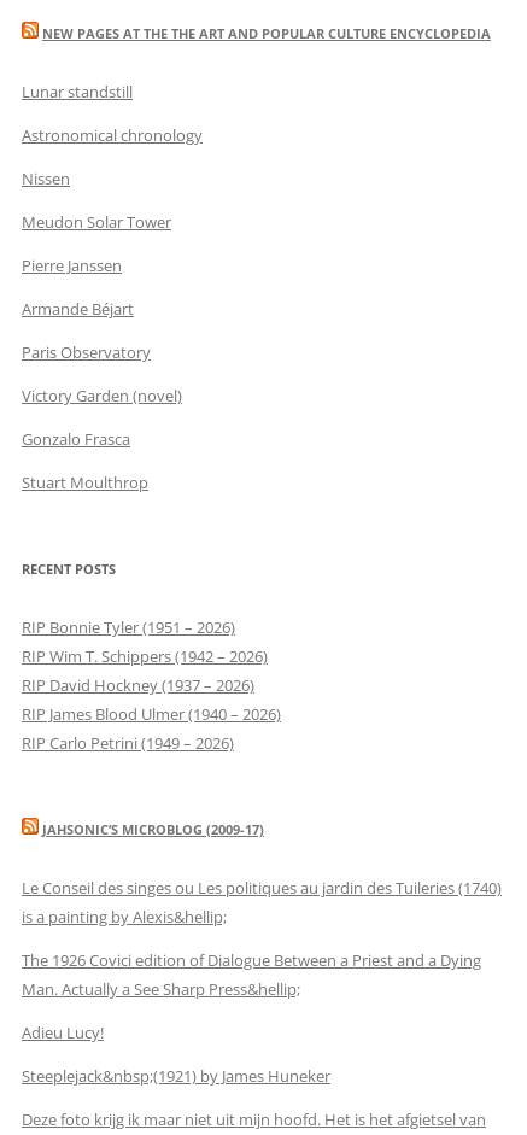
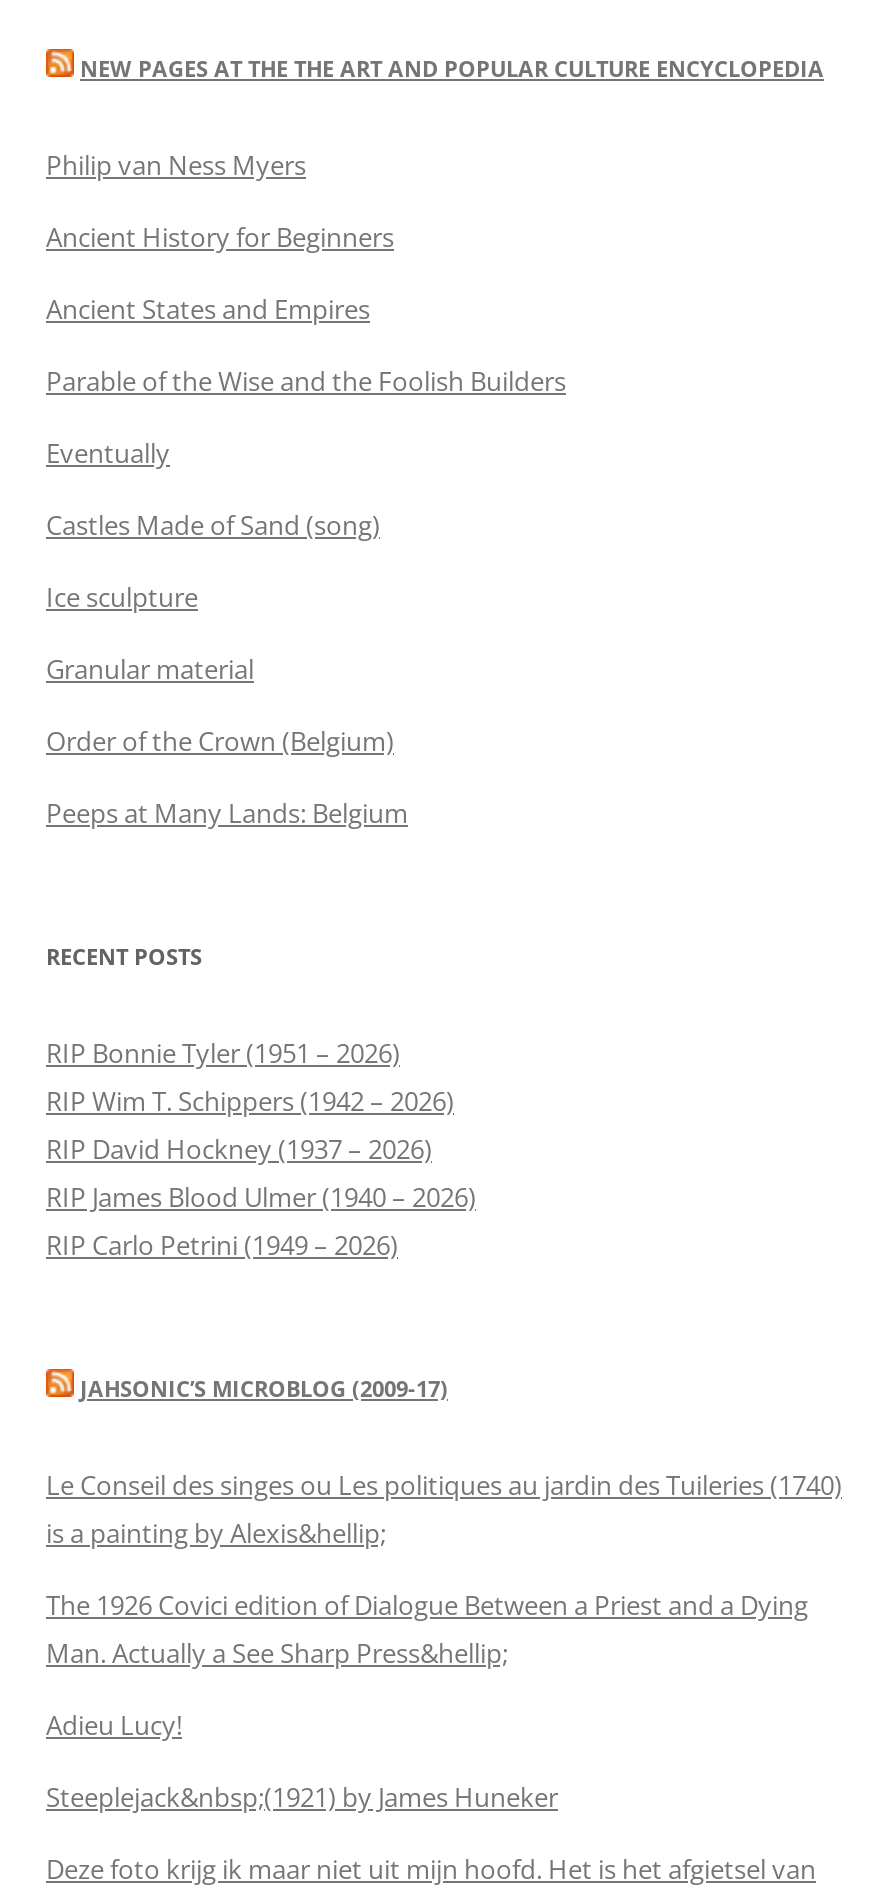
[22,80,133,102] Lunar standstill -> [46,146,306,182] Philip van Ness Myers
[22,124,203,145] Astronomical chronology -> [46,218,394,254] Ancient History for Beginners
[22,167,70,189] Nissen -> [46,290,370,326] Ancient States and Empires
[22,211,171,232] Meudon Solar Tower -> [46,362,566,398] Parable of the Wise and the Foolish Builders
[22,254,122,276] Pierre Janssen -> [46,434,170,470] Eventually
[22,297,134,319] Armande Béjart -> [46,506,380,542] Castles Made of Sand (song)
[22,341,151,363] Paris Observatory -> [46,578,198,614] Ice sculpture
[22,384,182,406] Victory Garden (novel) -> [46,650,254,686] Granular material
[22,428,130,449] Gonzalo Frasca -> [46,722,394,758] Order of the Crown (Belgium)
[22,471,148,493] Stuart Moulthrop -> [46,794,408,830] Peeps at Many Lands: Belgium

